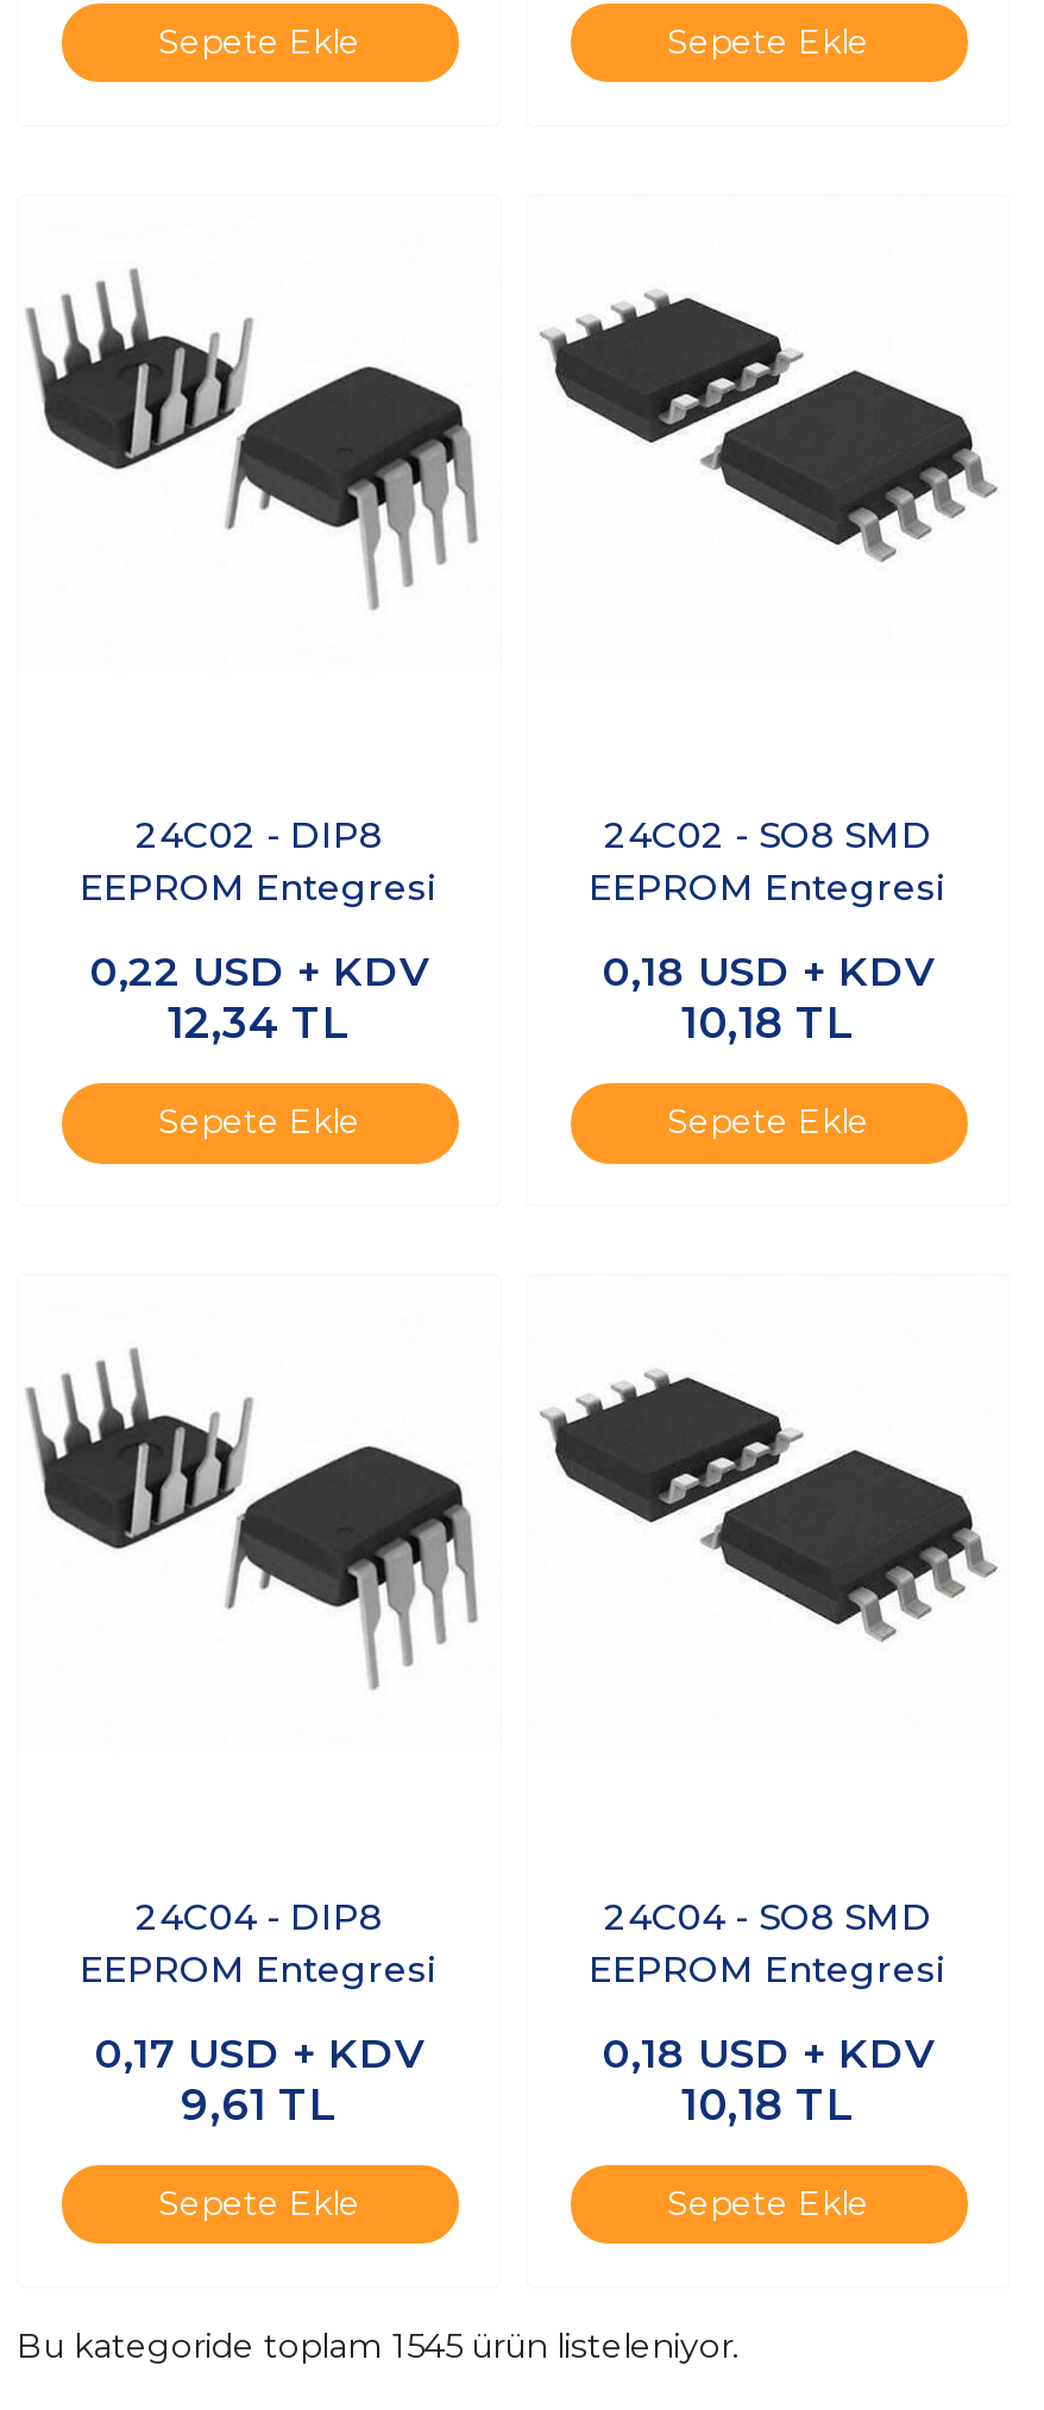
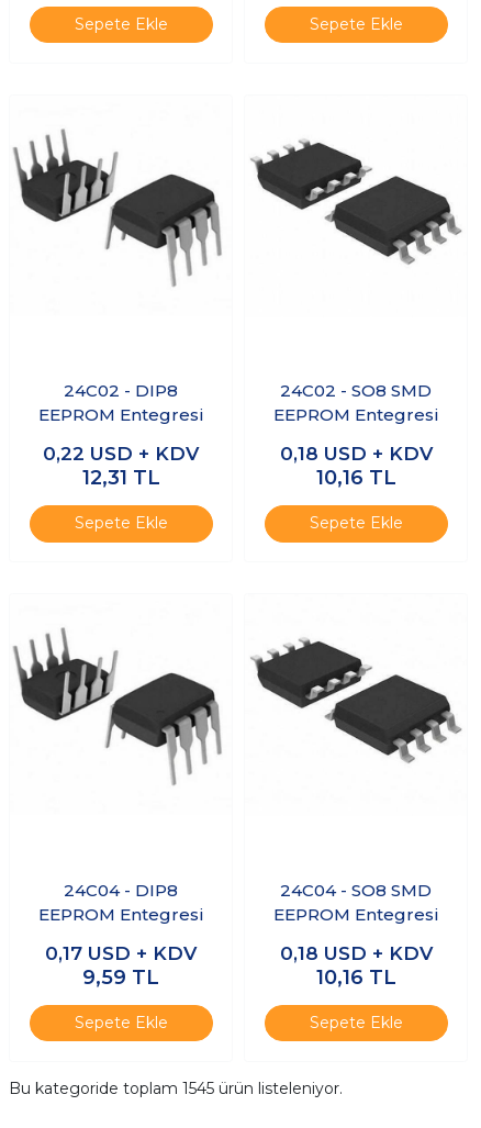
[168,998,351,1050] 12,34 TL -> [82,466,160,490] 12,31 TL
[681,998,855,1050] 10,18 TL -> [316,466,396,490] 10,16 TL
[181,2078,338,2131] 9,61 TL -> [82,965,159,989] 9,59 TL
[681,2078,855,2131] 10,18 TL -> [316,965,396,989] 10,16 TL

